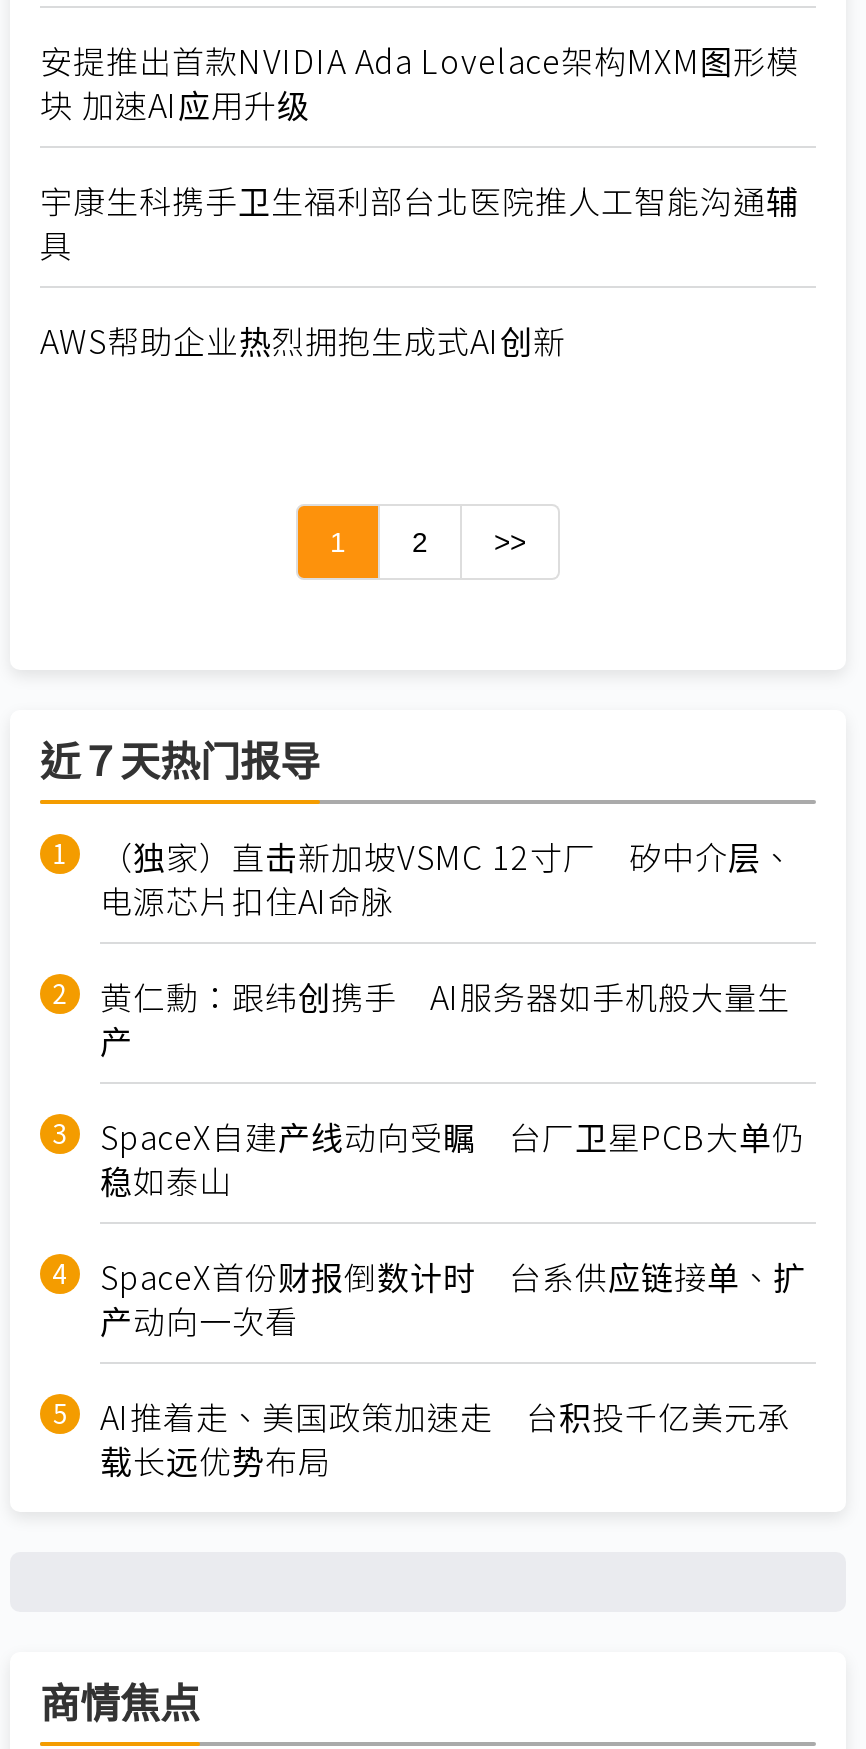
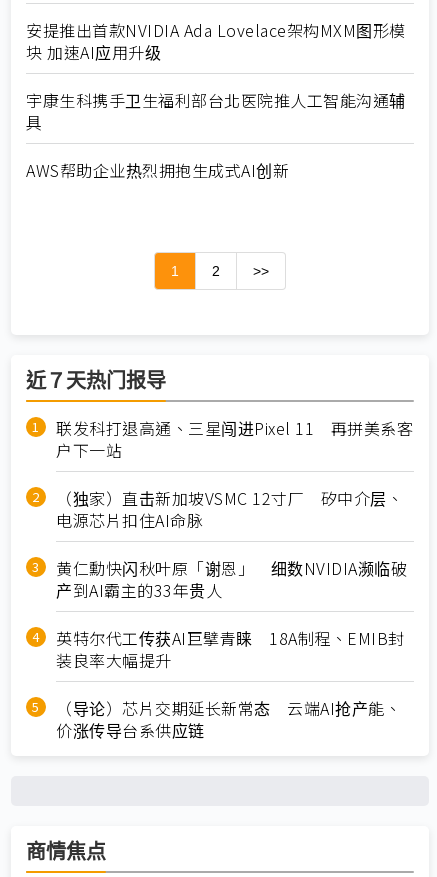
none -> [56,416,413,462] 联发科打退高通、三星闯进Pixel 11 再拼美系客 | 户下一站
moved [100,832,794,924] -> [56,486,403,532]: （独家）直击新加坡VSMC 12寸厂 矽中介层、 | 电源芯片扣住AI命脉
[100,972,806,1484] 黄仁勳：跟纬创携手 AI服务器如手机般大量生 | 产 | SpaceX自建产线动向受瞩 台厂卫星PCB大单仍 | 稳如泰山 | SpaceX首份财报倒数计时 台系供应链接单、扩 | 产动向一次看 | AI推着走、美国政策加速走 台积投千亿美元承 | 载长远优势布局 -> [56,556,407,742] 黄仁勳快闪秋叶原「谢恩」 细数NVIDIA濒临破 | 产到AI霸主的33年贵人 | 英特尔代工传获AI巨擘青睐 18A制程、EMIB封 | 装良率大幅提升 | （导论）芯片交期延长新常态 云端AI抢产能、 | 价涨传导台系供应链

